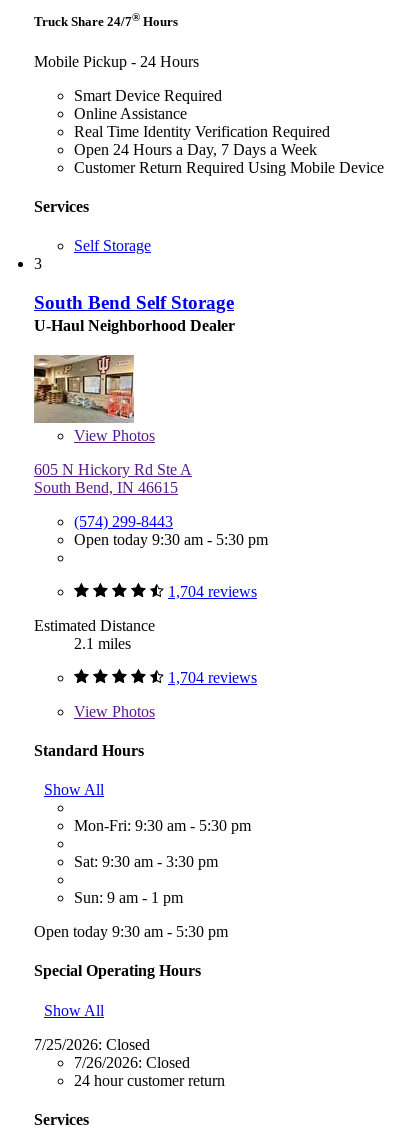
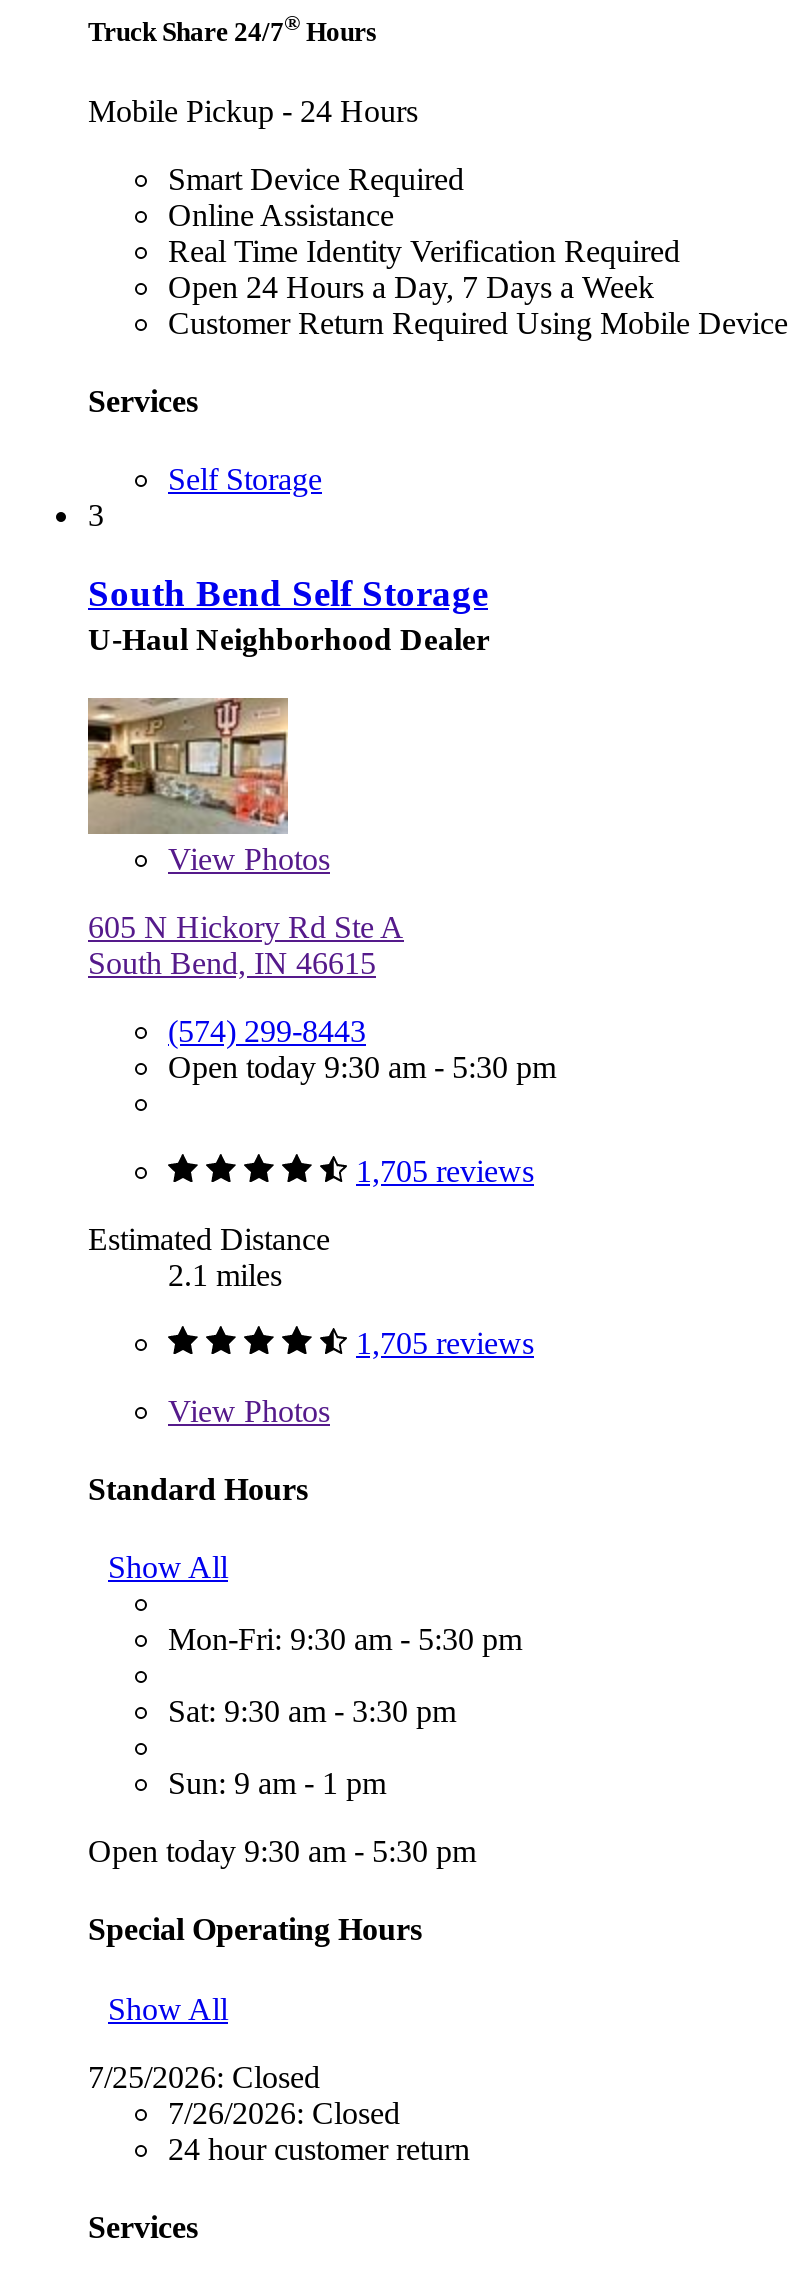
[168,583,257,600] 1,704 reviews -> [356,1153,534,1187] 1,705 reviews
[168,669,257,686] 1,704 reviews -> [356,1325,534,1359] 1,705 reviews

